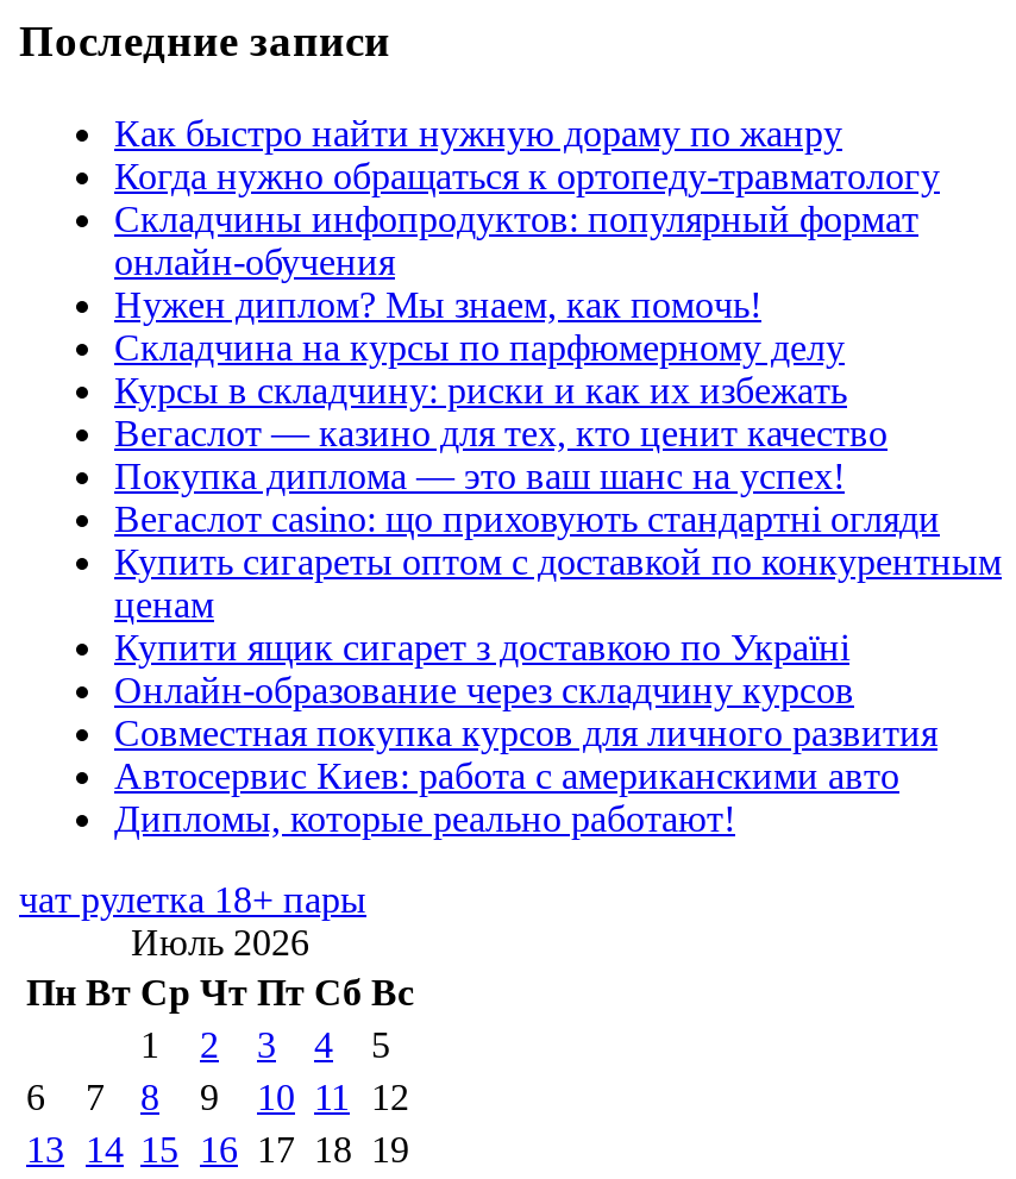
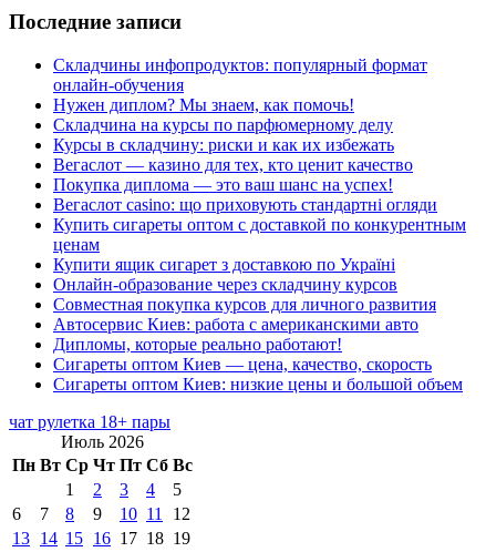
[114,113,940,196] Как быстро найти нужную дораму по жанру | Когда нужно обращаться к ортопеду-травматологу -> none
moved [114,199,1002,839] -> [53,55,466,354]: Складчины инфопродуктов: популярный формат | онлайн-обучения | Нужен диплом? Мы знаем, как помочь! | ... | Автосервис Киев: работа с американскими авто | Дипломы, которые реально работают!
none -> [53,355,463,393] Сигареты оптом Киев — цена, качество, скорость | Сигареты оптом Киев: низкие цены и большой объем

